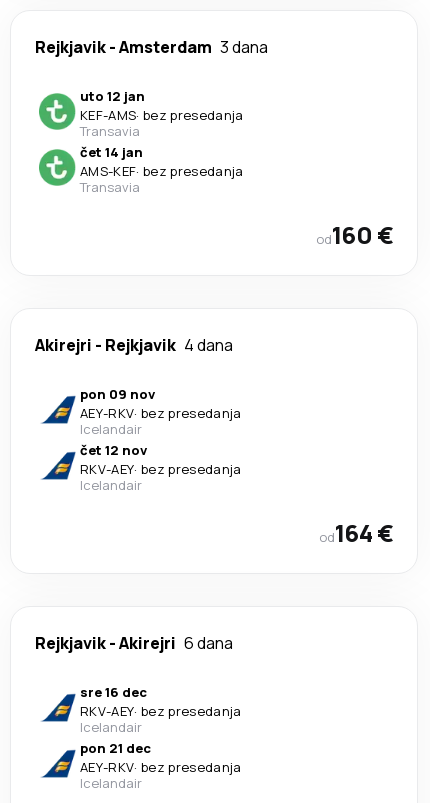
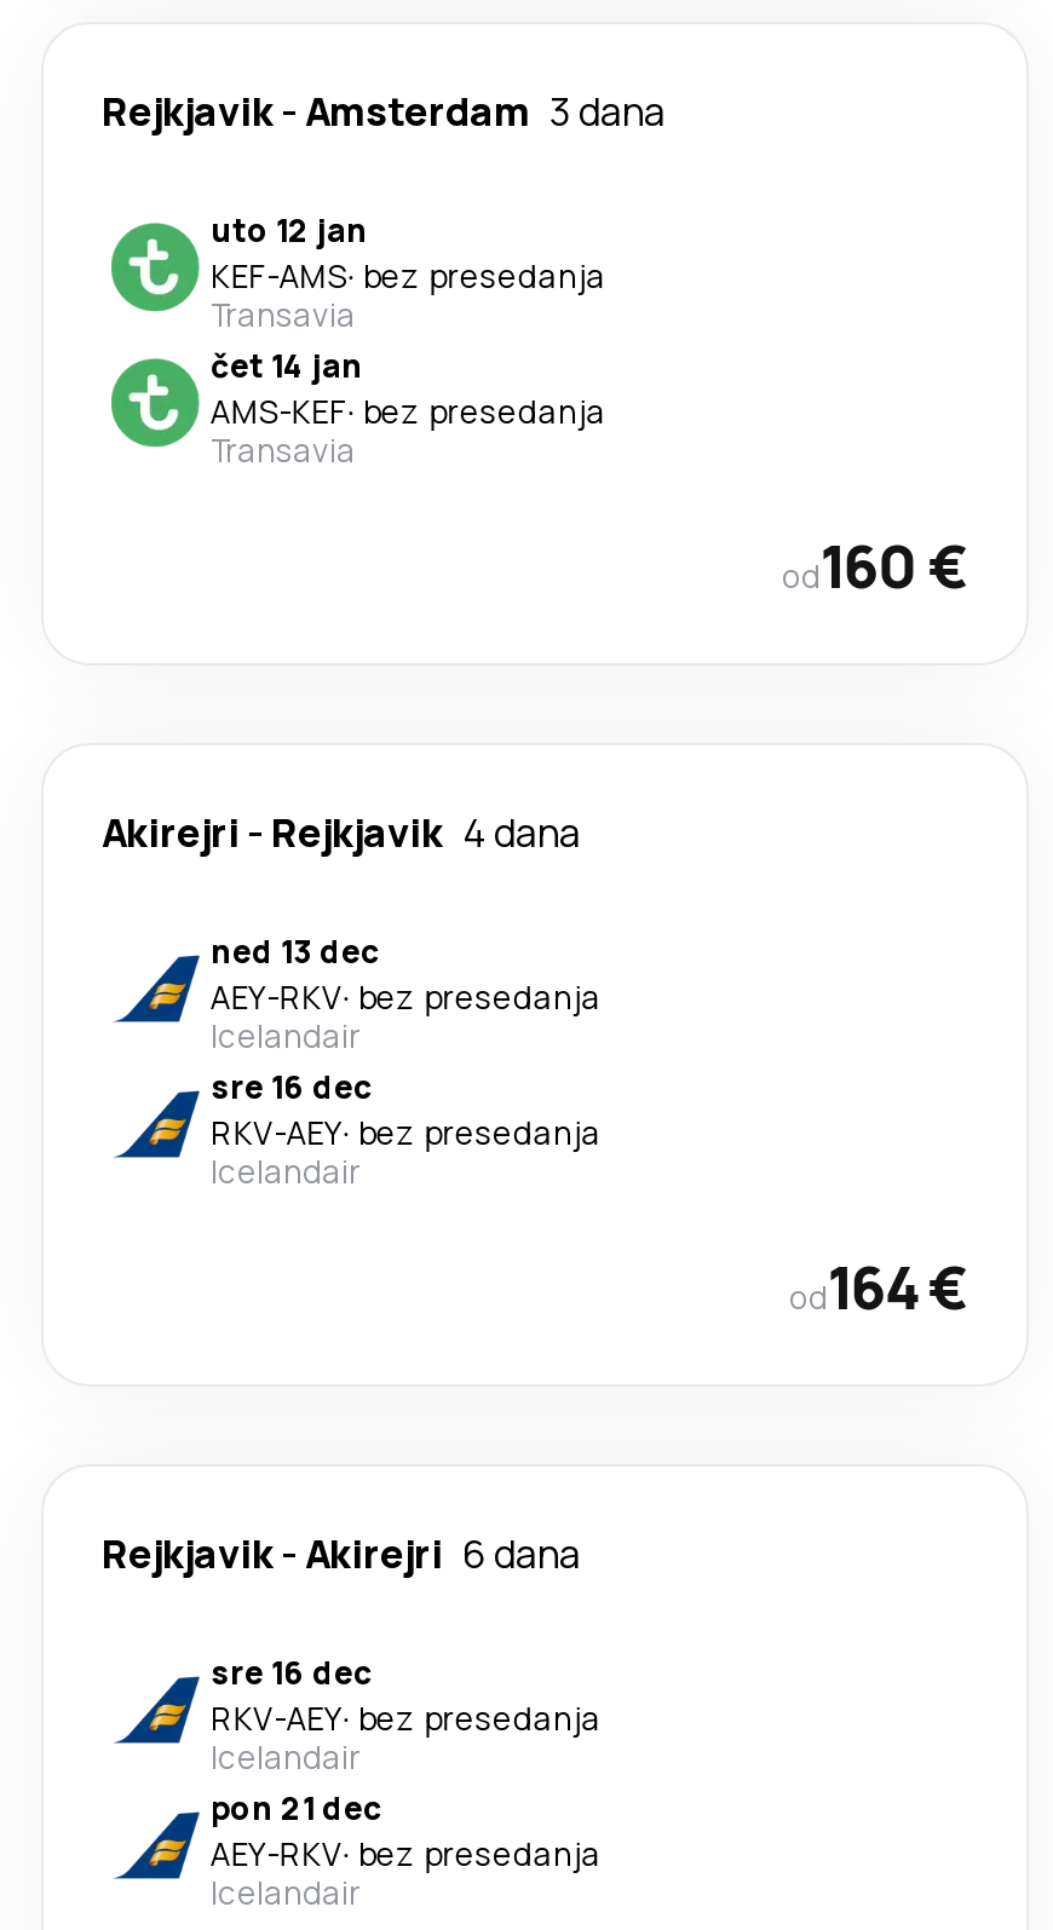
[80,385,155,403] pon 09 nov -> [211,929,380,973] ned 13 dec
[80,441,147,459] čet 12 nov -> [211,1065,373,1108] sre 16 dec

